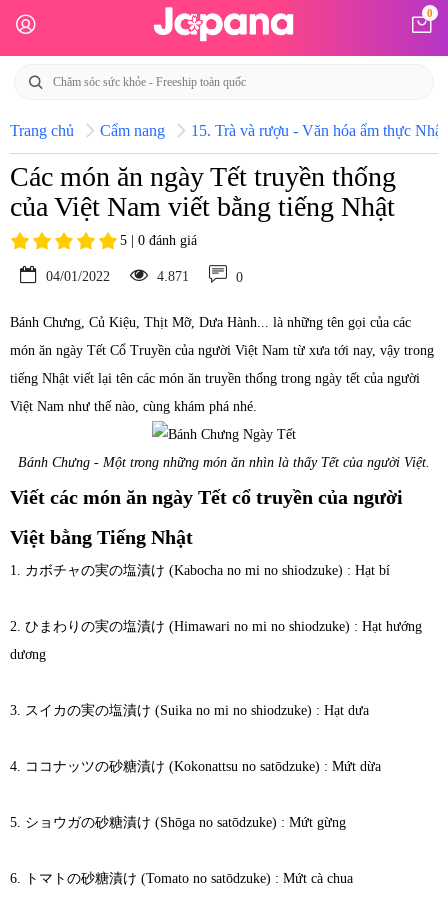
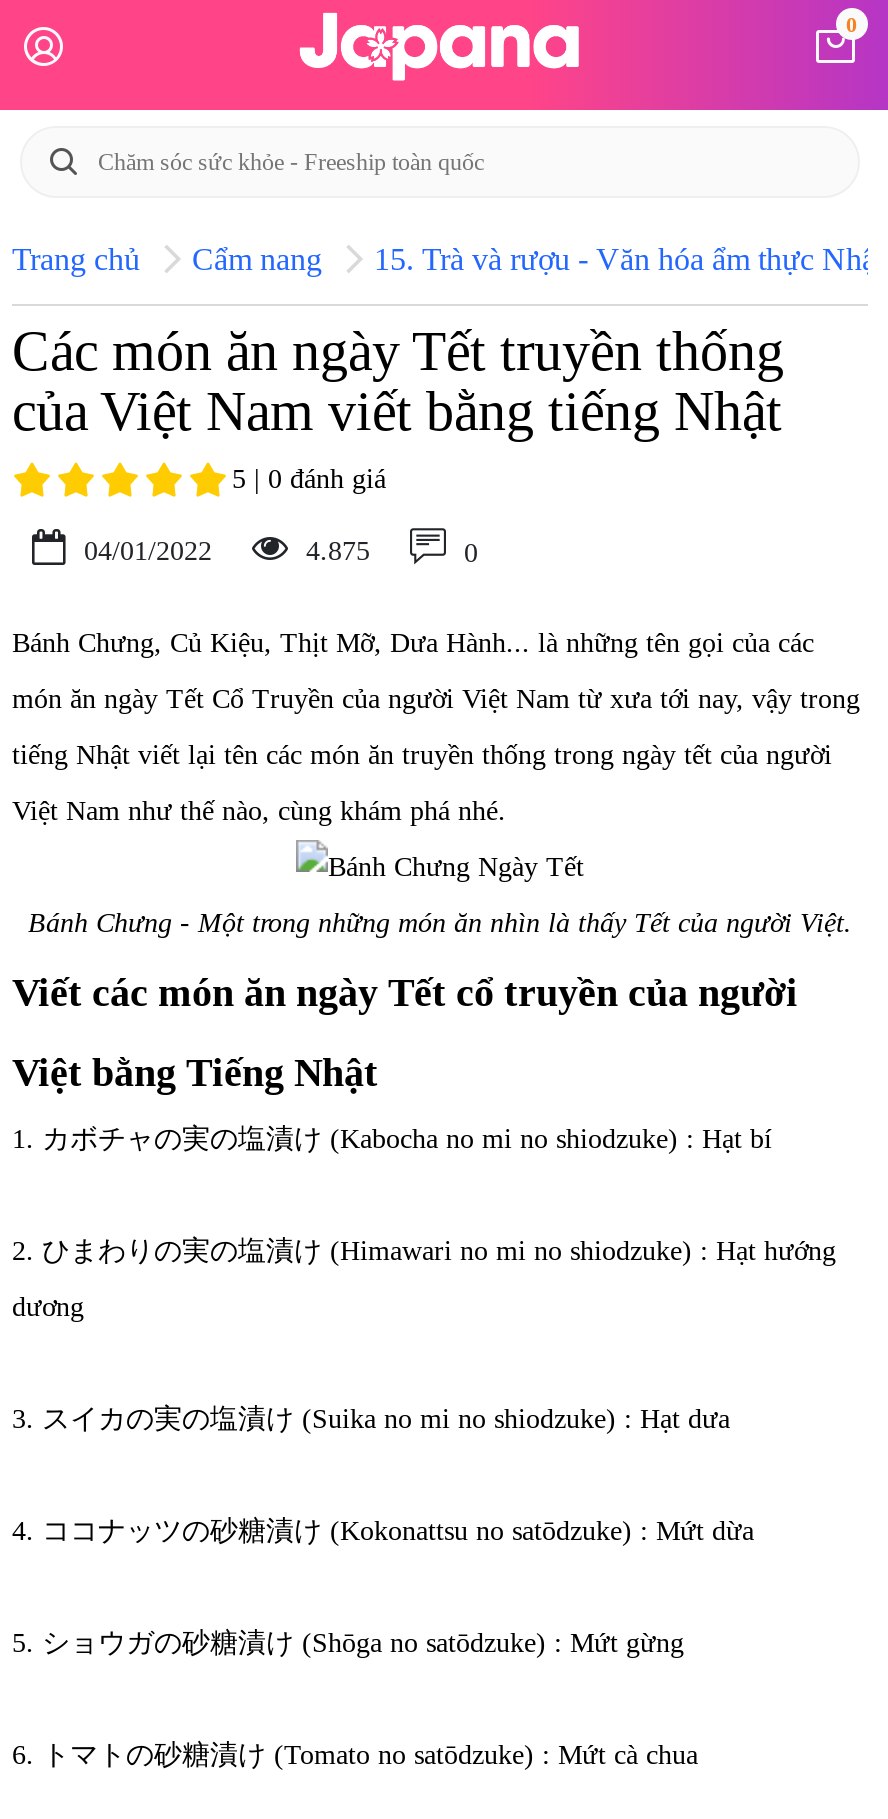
[153,269,189,284] 4.871 -> [298,536,370,566] 4.875

